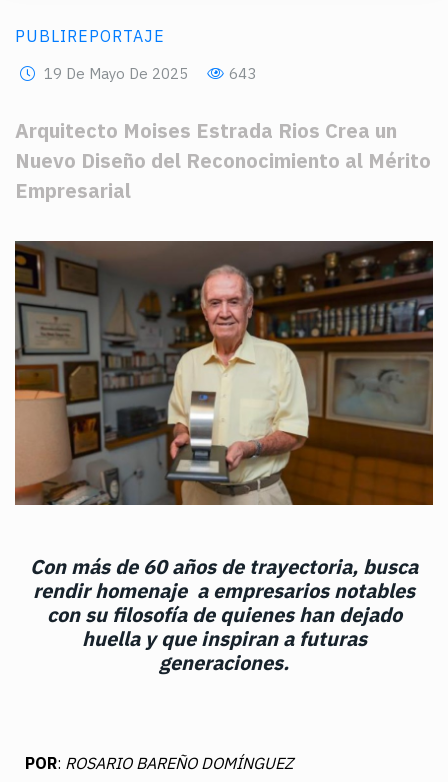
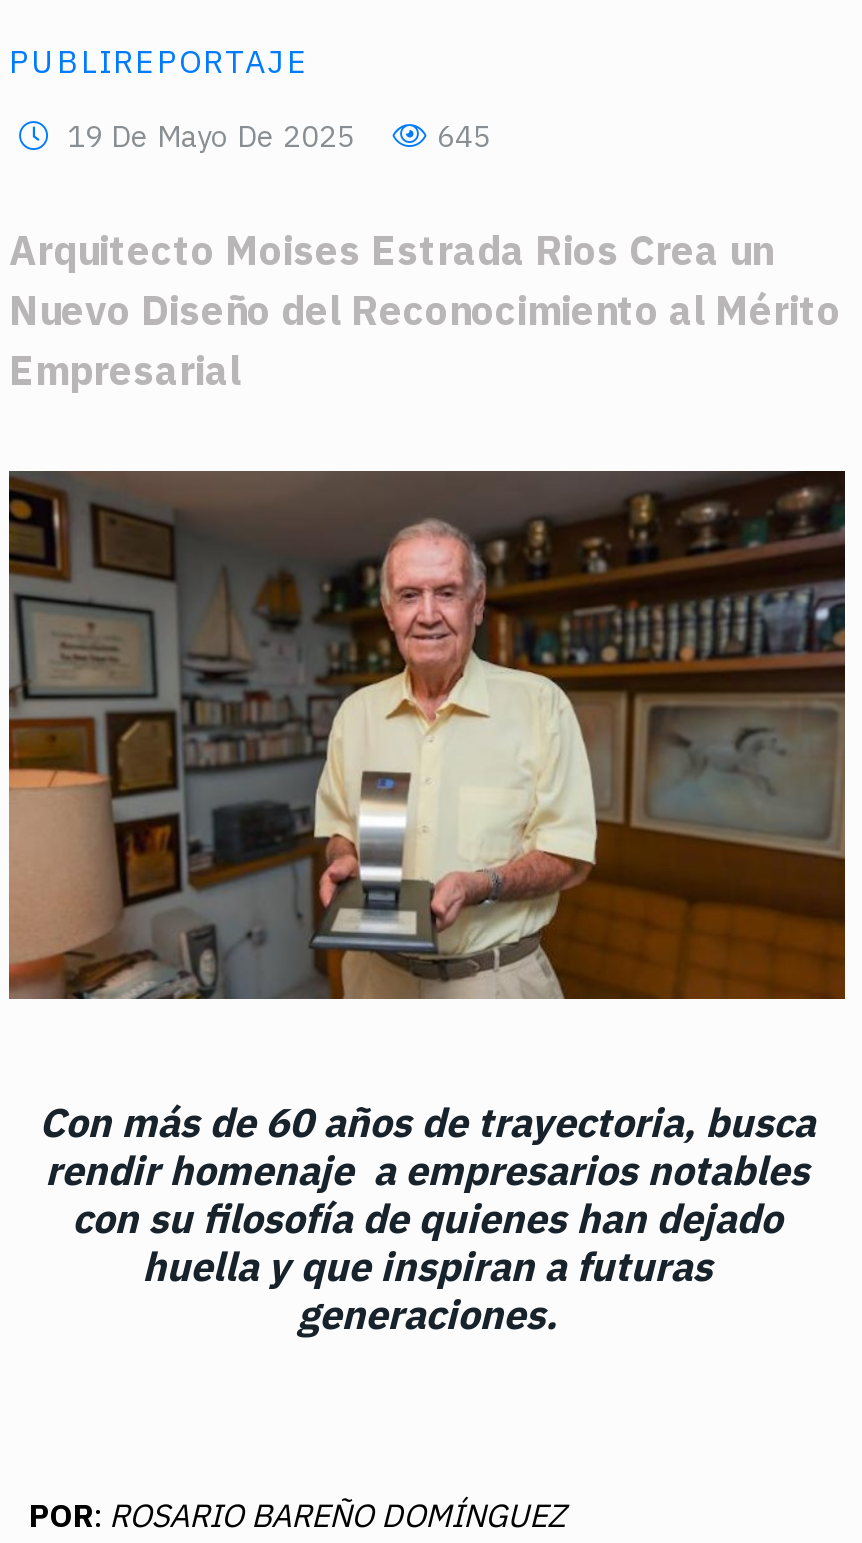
[229,64,256,83] 643 -> [437,117,491,155] 645

